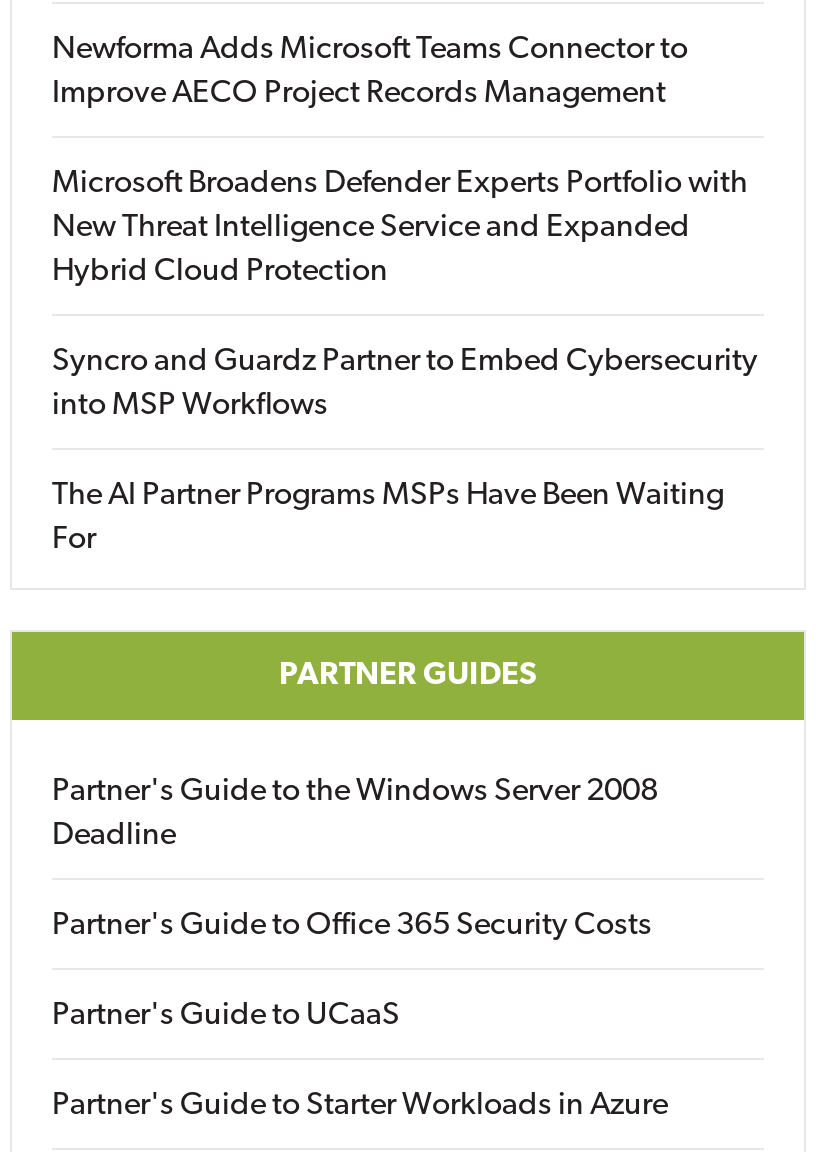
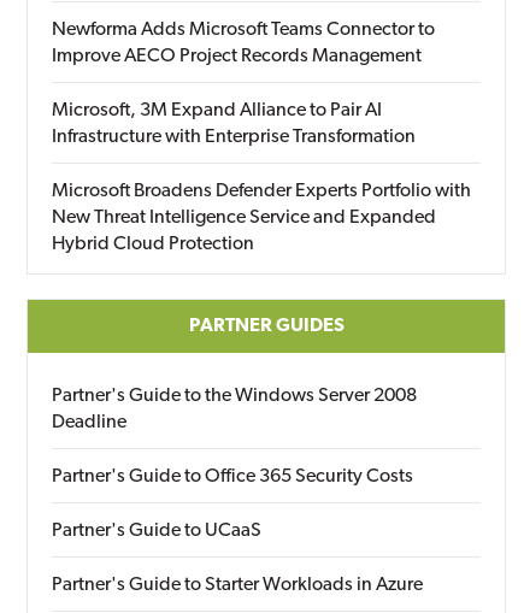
none -> [52,101,416,147] Microsoft, 3M Expand Alliance to Pair AI | Infrastructure with Enterprise Transformation
moved [52,168,748,288] -> [52,182,471,254]: Microsoft Broadens Defender Experts Portfolio with | New Threat Intelligence Service and Expanded | Hybrid Cloud Protection
[52,346,758,556] Syncro and Guardz Partner to Embed Cybersecurity | into MSP Workflows | The AI Partner Programs MSPs Have Been Waiting | For -> none

